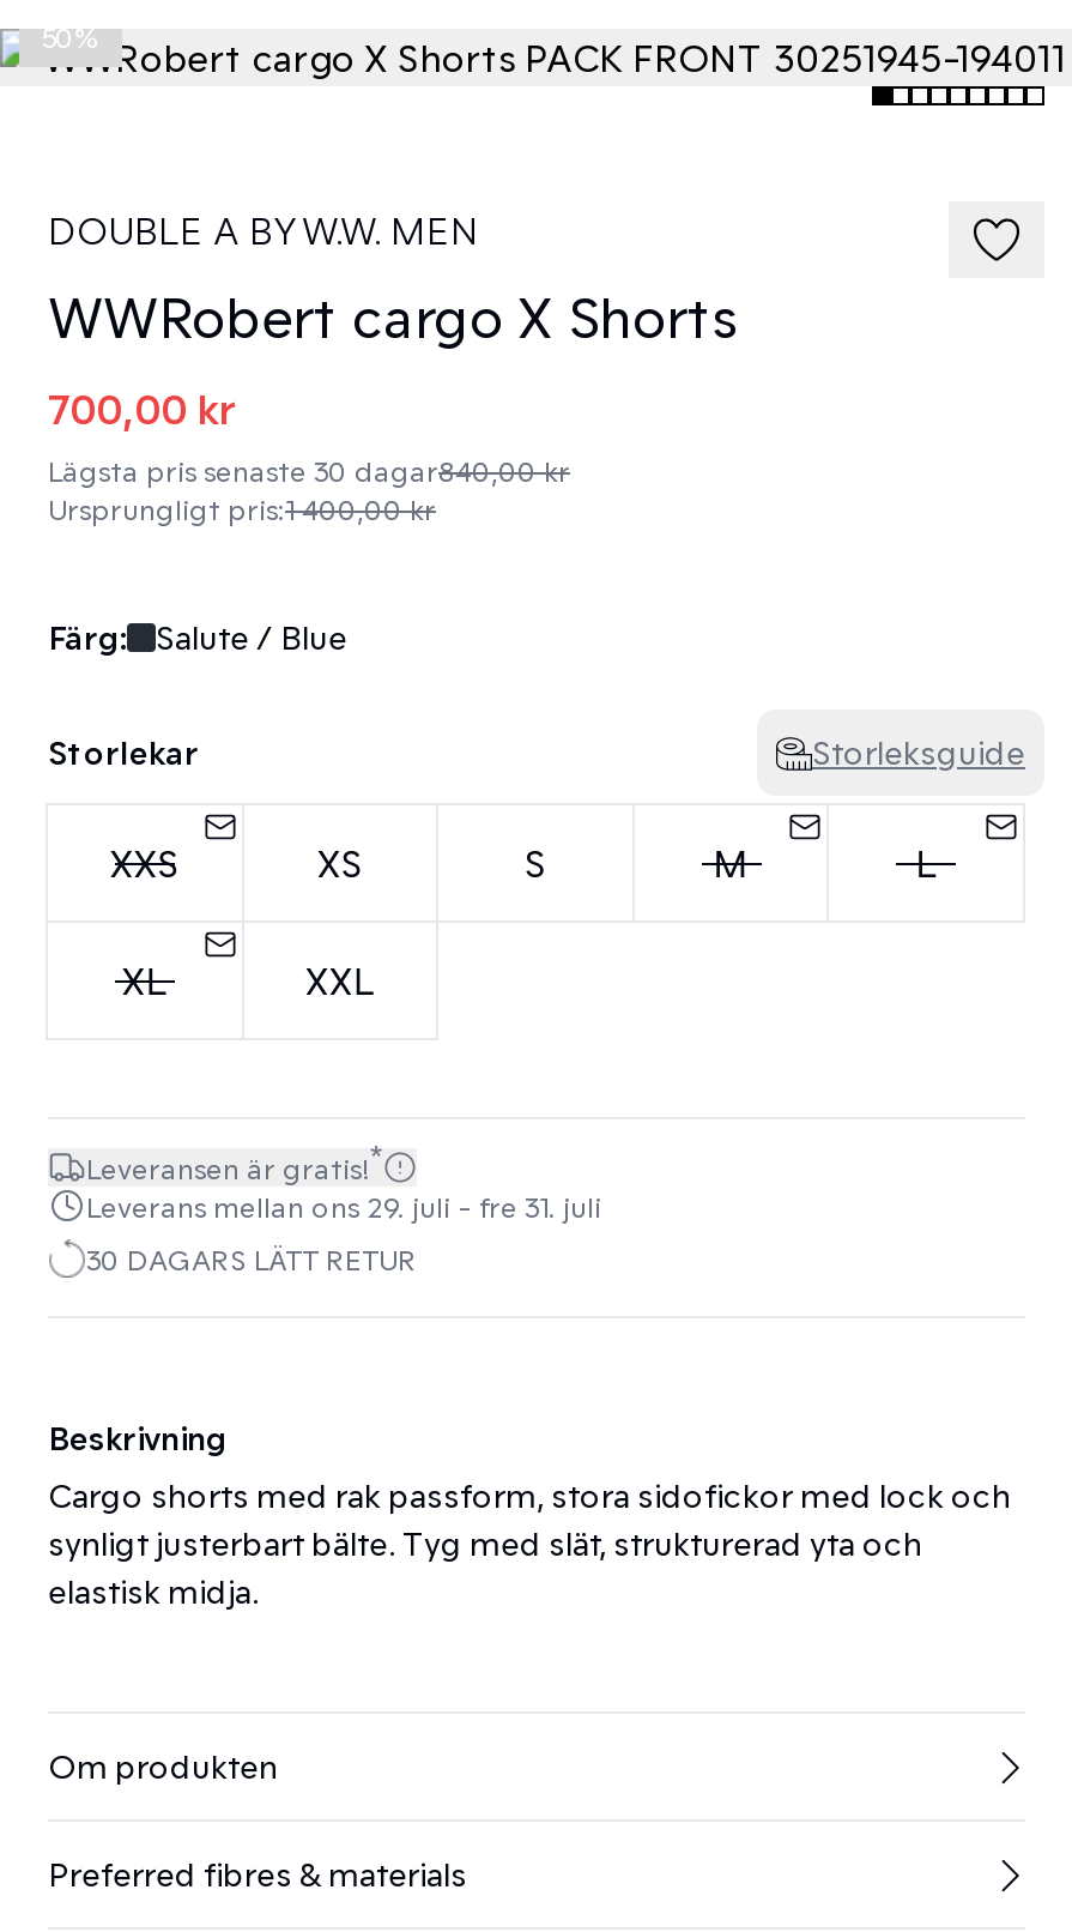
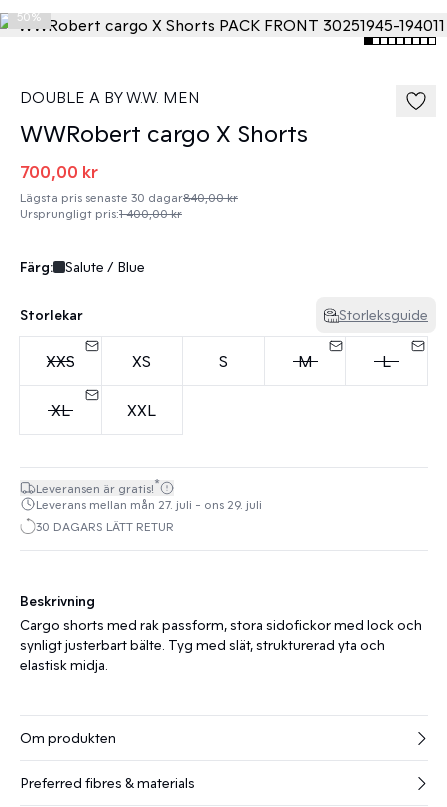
[86,1189,601,1222] Leverans mellan ons 29. juli - fre 31. juli -> [36,497,262,511] Leverans mellan mån 27. juli - ons 29. juli

